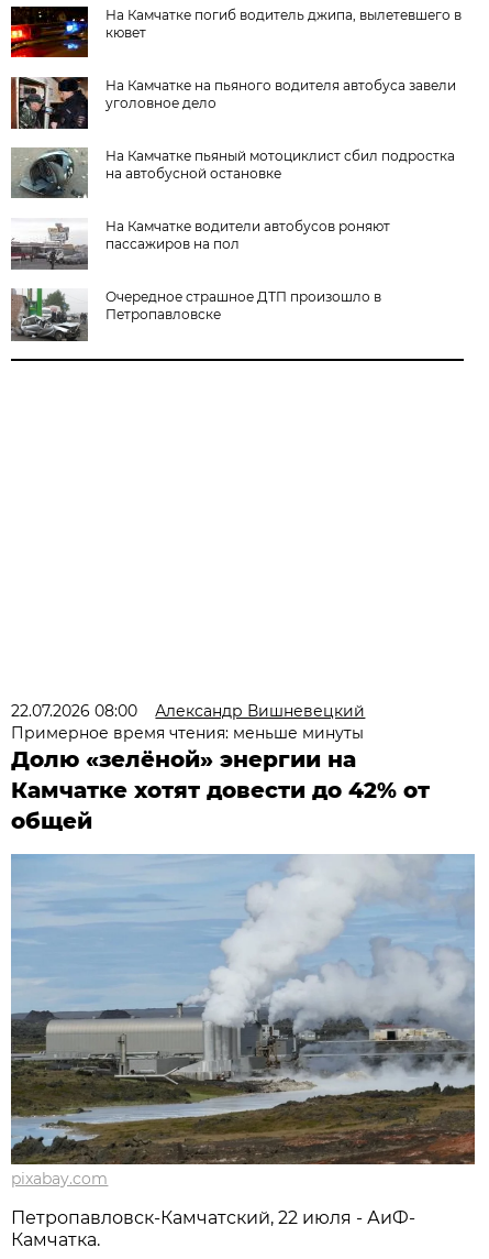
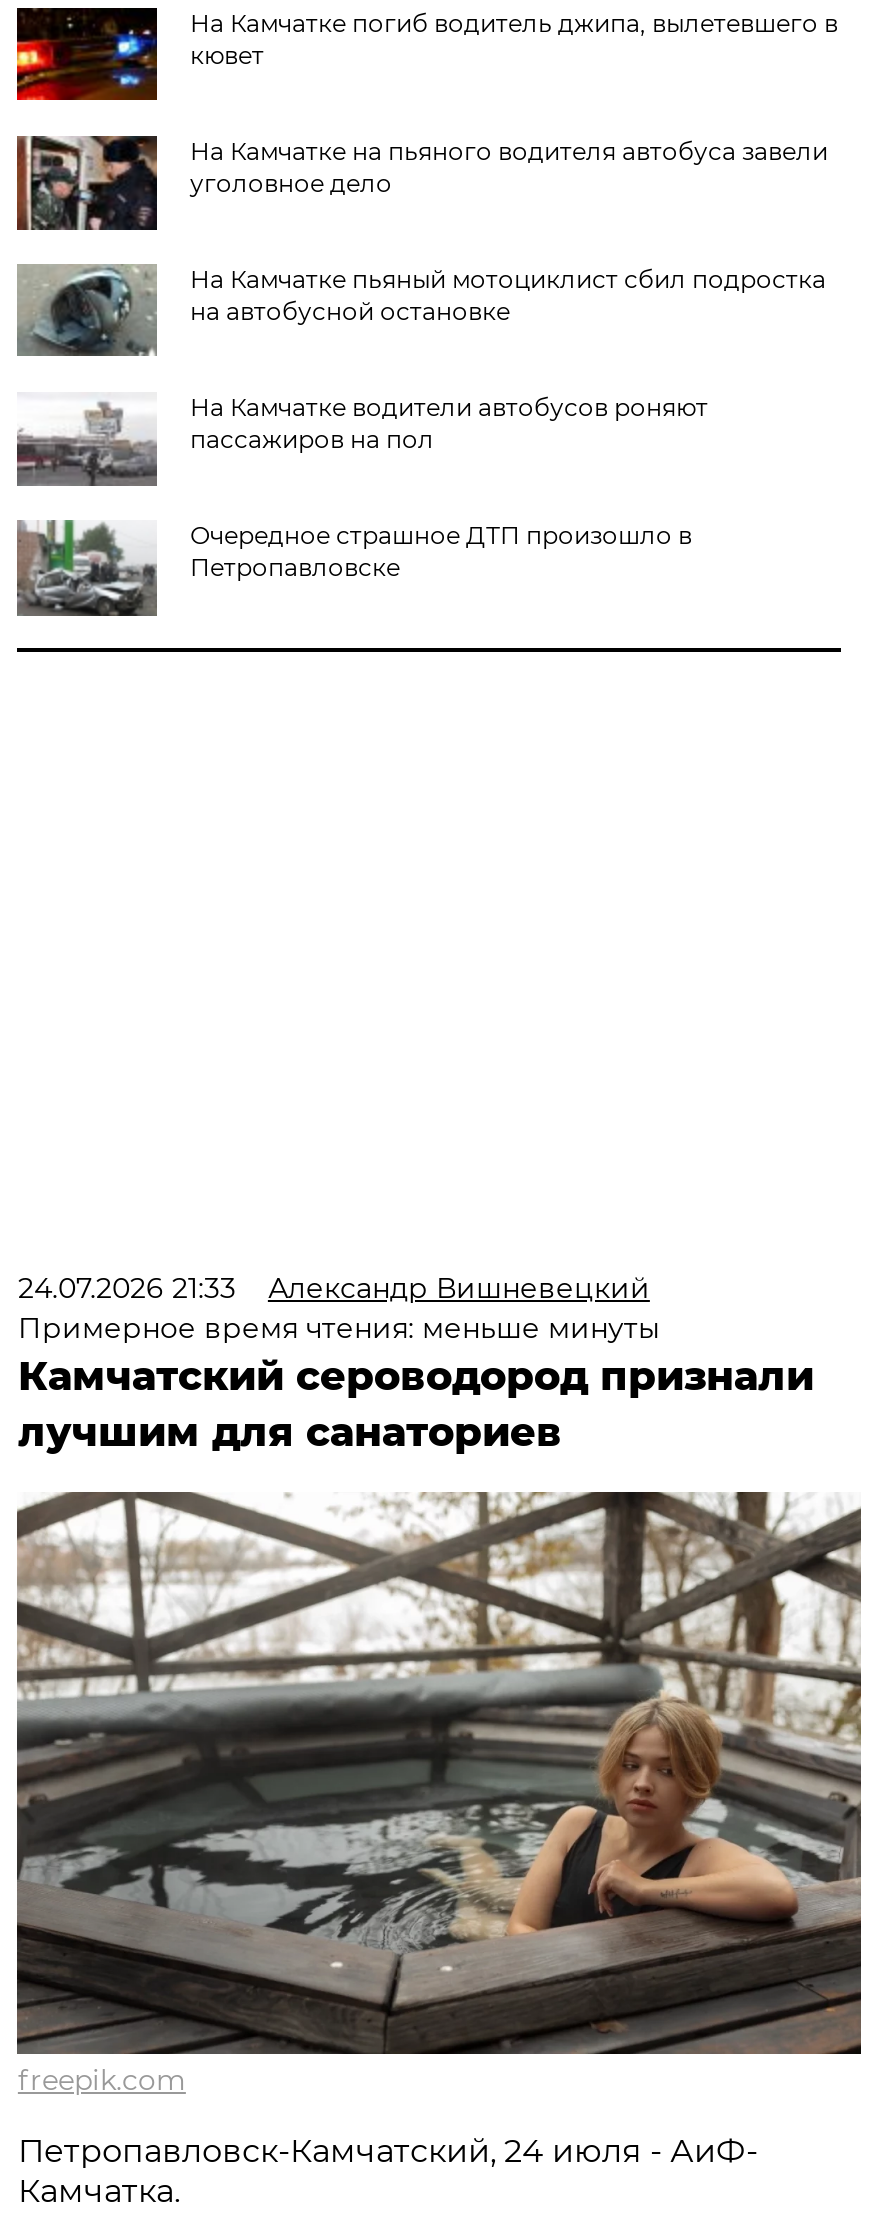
[11,701,365,721] 22.07.2026 08:00 Александр Вишневецкий -> [18,1271,650,1307] 24.07.2026 21:33 Александр Вишневецкий
[11,746,430,835] Долю «зелёной» энергии на | Камчатке хотят довести до 42% от | общей -> [18,1353,814,1457] Камчатский сероводород признали | лучшим для санаториев
[10,853,475,1188] [image] | pixabay.com -> [15,1492,863,2099] [image] | freepik.com
[11,1207,416,1228] Петропавловск-Камчатский, 22 июля - АиФ- -> [18,2133,758,2171] Петропавловск-Камчатский, 24 июля - АиФ-

